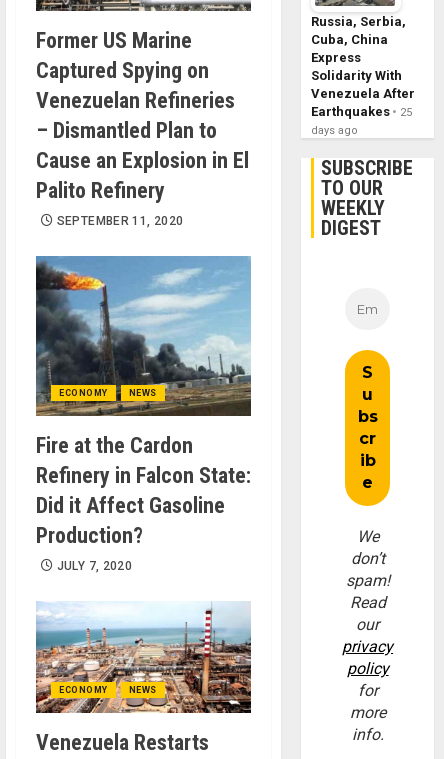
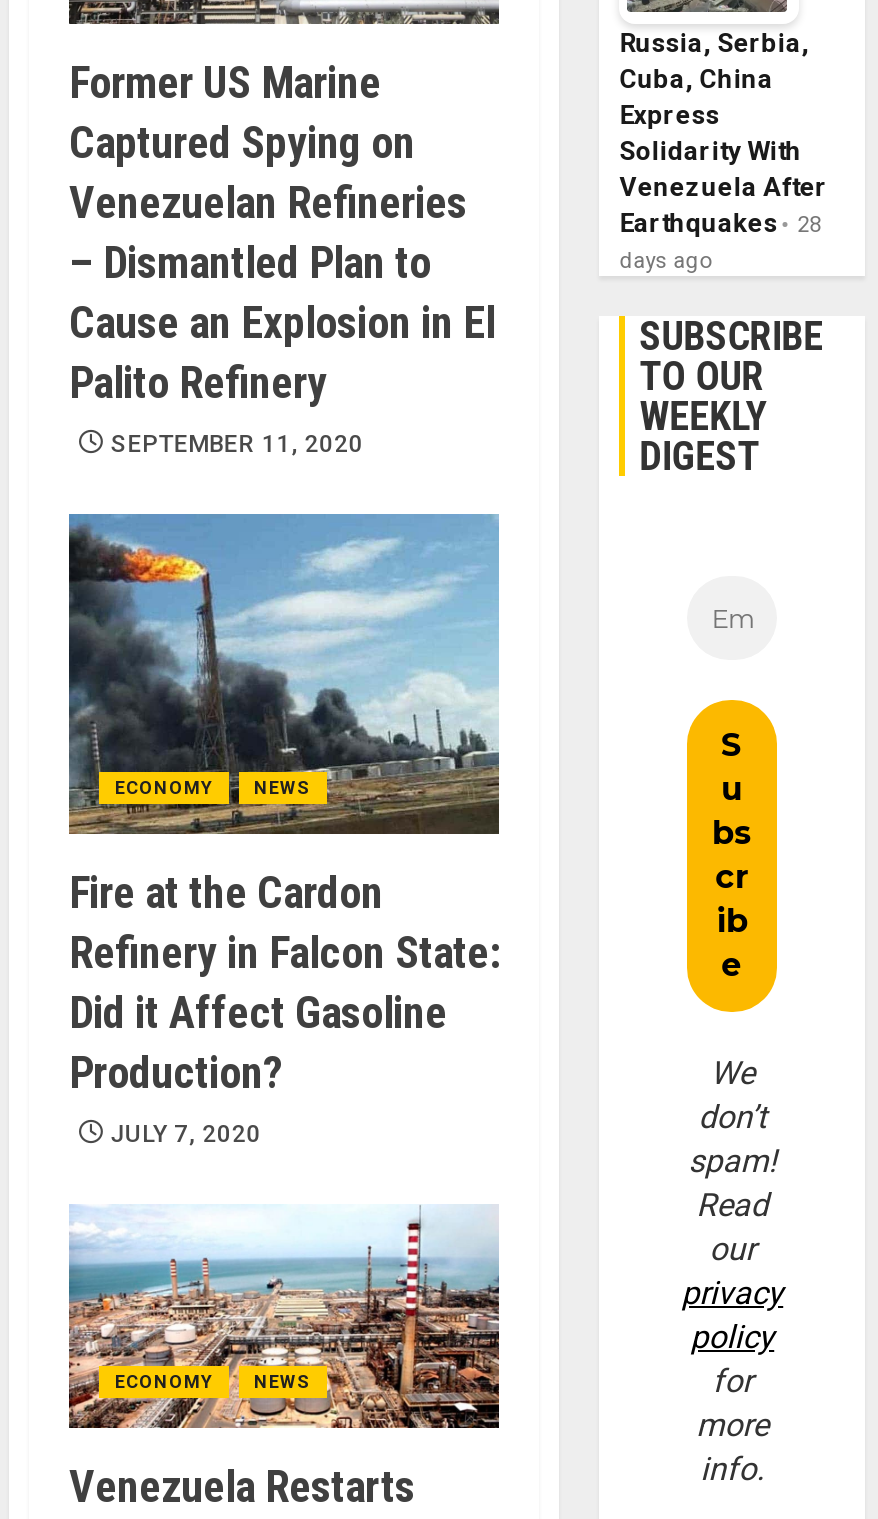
[311,104,412,119] Earthquakes 25 -> [620,208,822,238] Earthquakes 28

